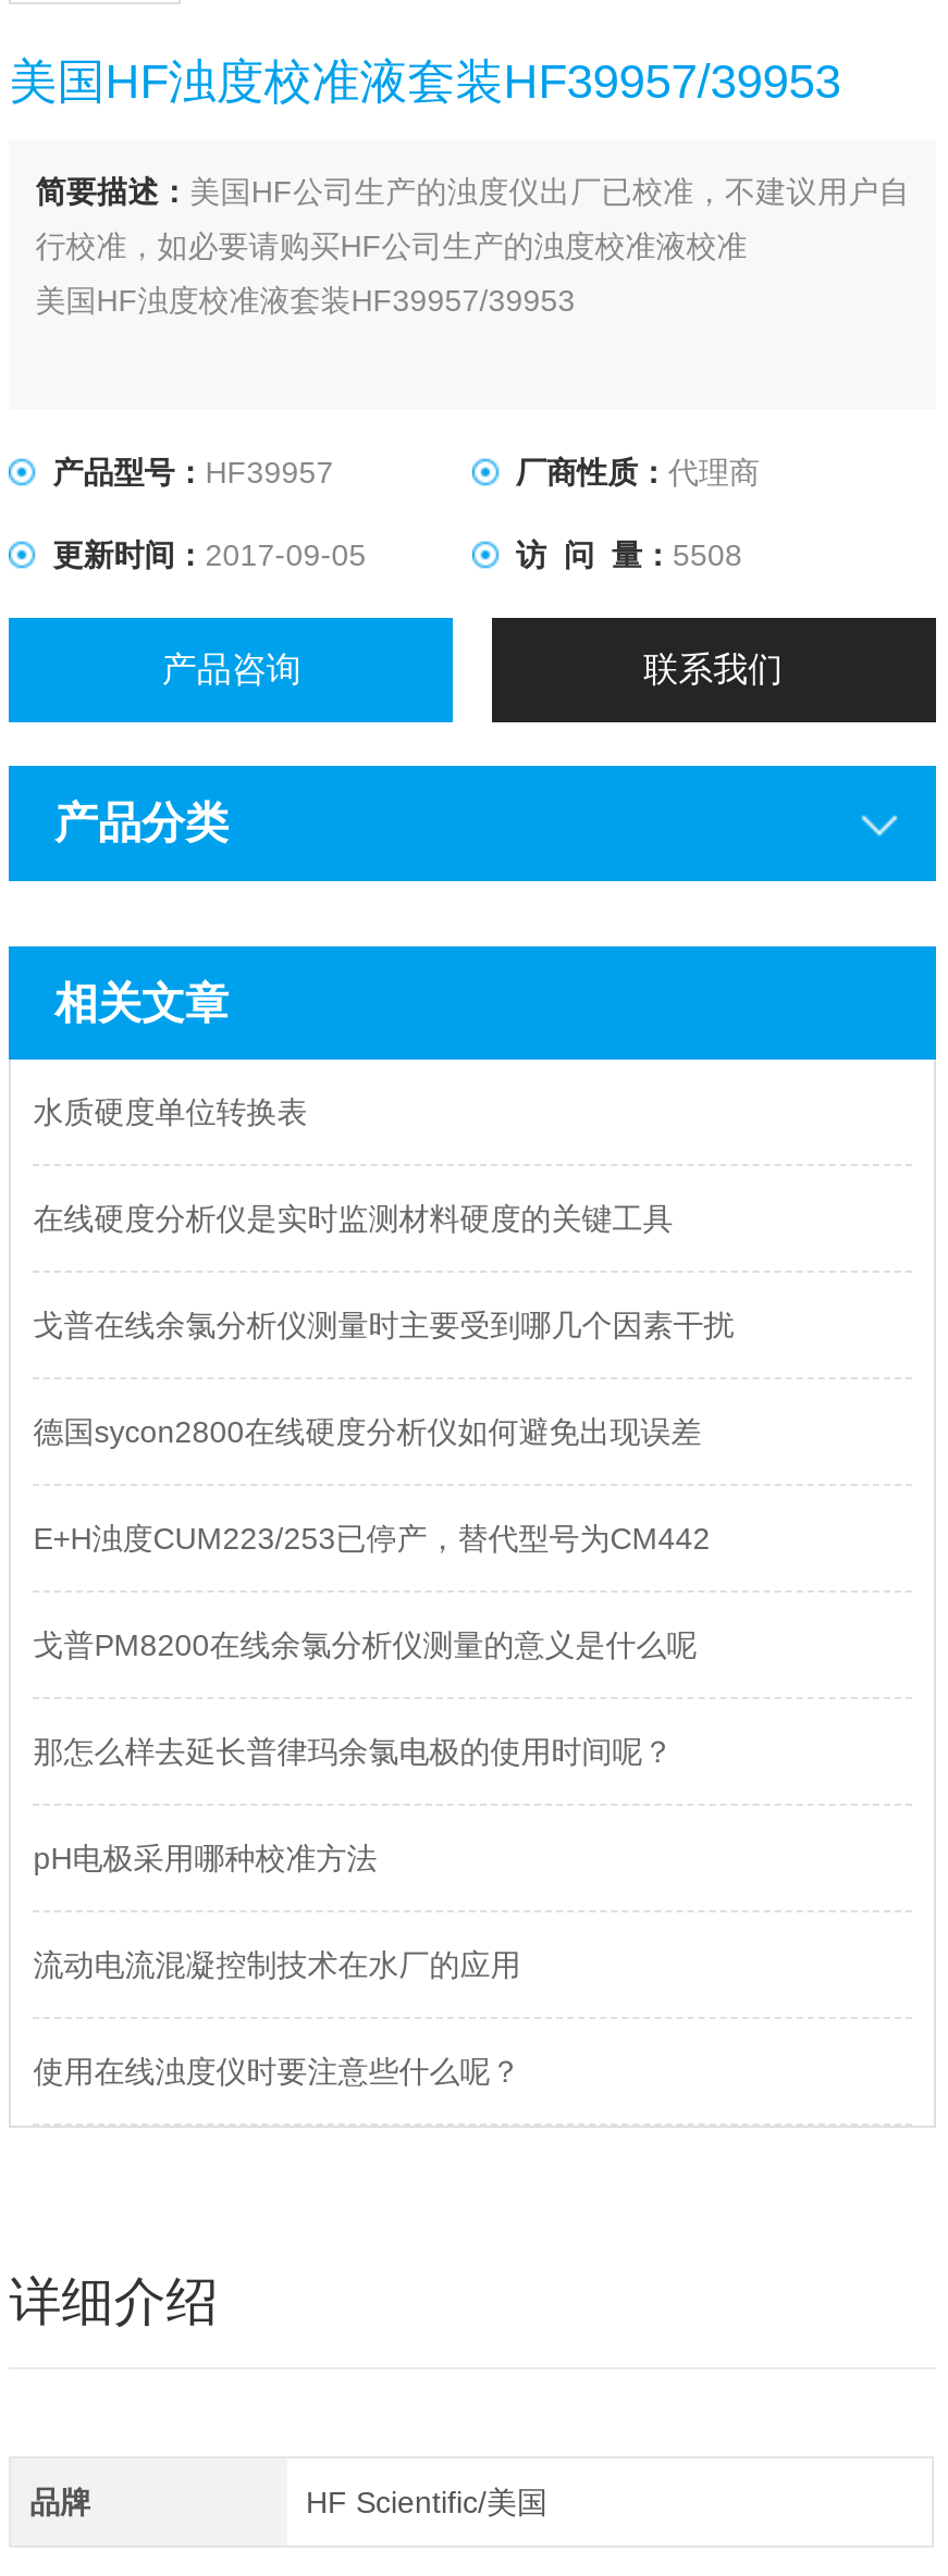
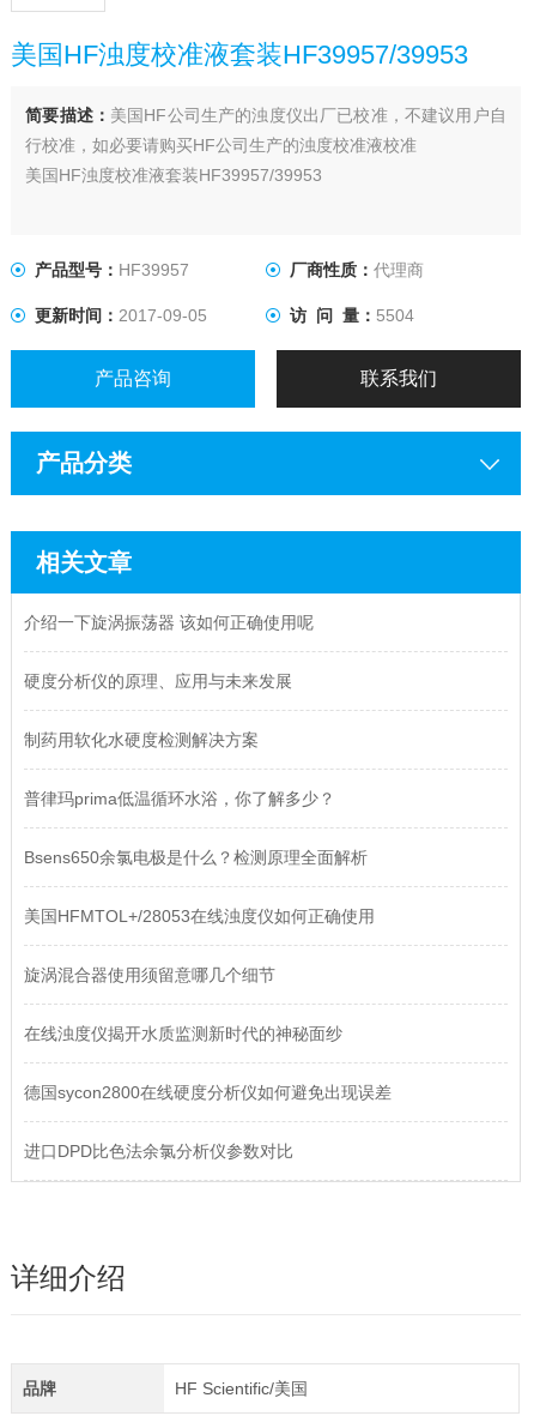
[516,538,742,573] 访 问 量：5508 -> [290,306,414,325] 访 问 量：5504
[33,1095,734,1343] 水质硬度单位转换表 | 在线硬度分析仪是实时监测材料硬度的关键工具 | 戈普在线余氯分析仪测量时主要受到哪几个因素干扰 -> [24,613,375,1043] 介绍一下旋涡振荡器 该如何正确使用呢 | 硬度分析仪的原理、应用与未来发展 | 制药用软化水硬度检测解决方案 | 普律玛prima低温循环水浴，你了解多少？ | Bsens650余氯电极是什么？检测原理全面解析 | 美国HFMTOL+/28053在线浊度仪如何正确使用 | 旋涡混合器使用须留意哪几个细节 | 在线浊度仪揭开水质监测新时代的神秘面纱
moved [33,1415,701,1450] -> [24,1083,392,1102]: 德国sycon2800在线硬度分析仪如何避免出现误差
[33,1521,710,2089] E+H浊度CUM223/253已停产，替代型号为CM442 | 戈普PM8200在线余氯分析仪测量的意义是什么呢 | 那怎么样去延长普律玛余氯电极的使用时间呢？ | pH电极采用哪种校准方法 | 流动电流混凝控制技术在水厂的应用 | 使用在线浊度仪时要注意些什么呢？ -> [24,1142,294,1161] 进口DPD比色法余氯分析仪参数对比

